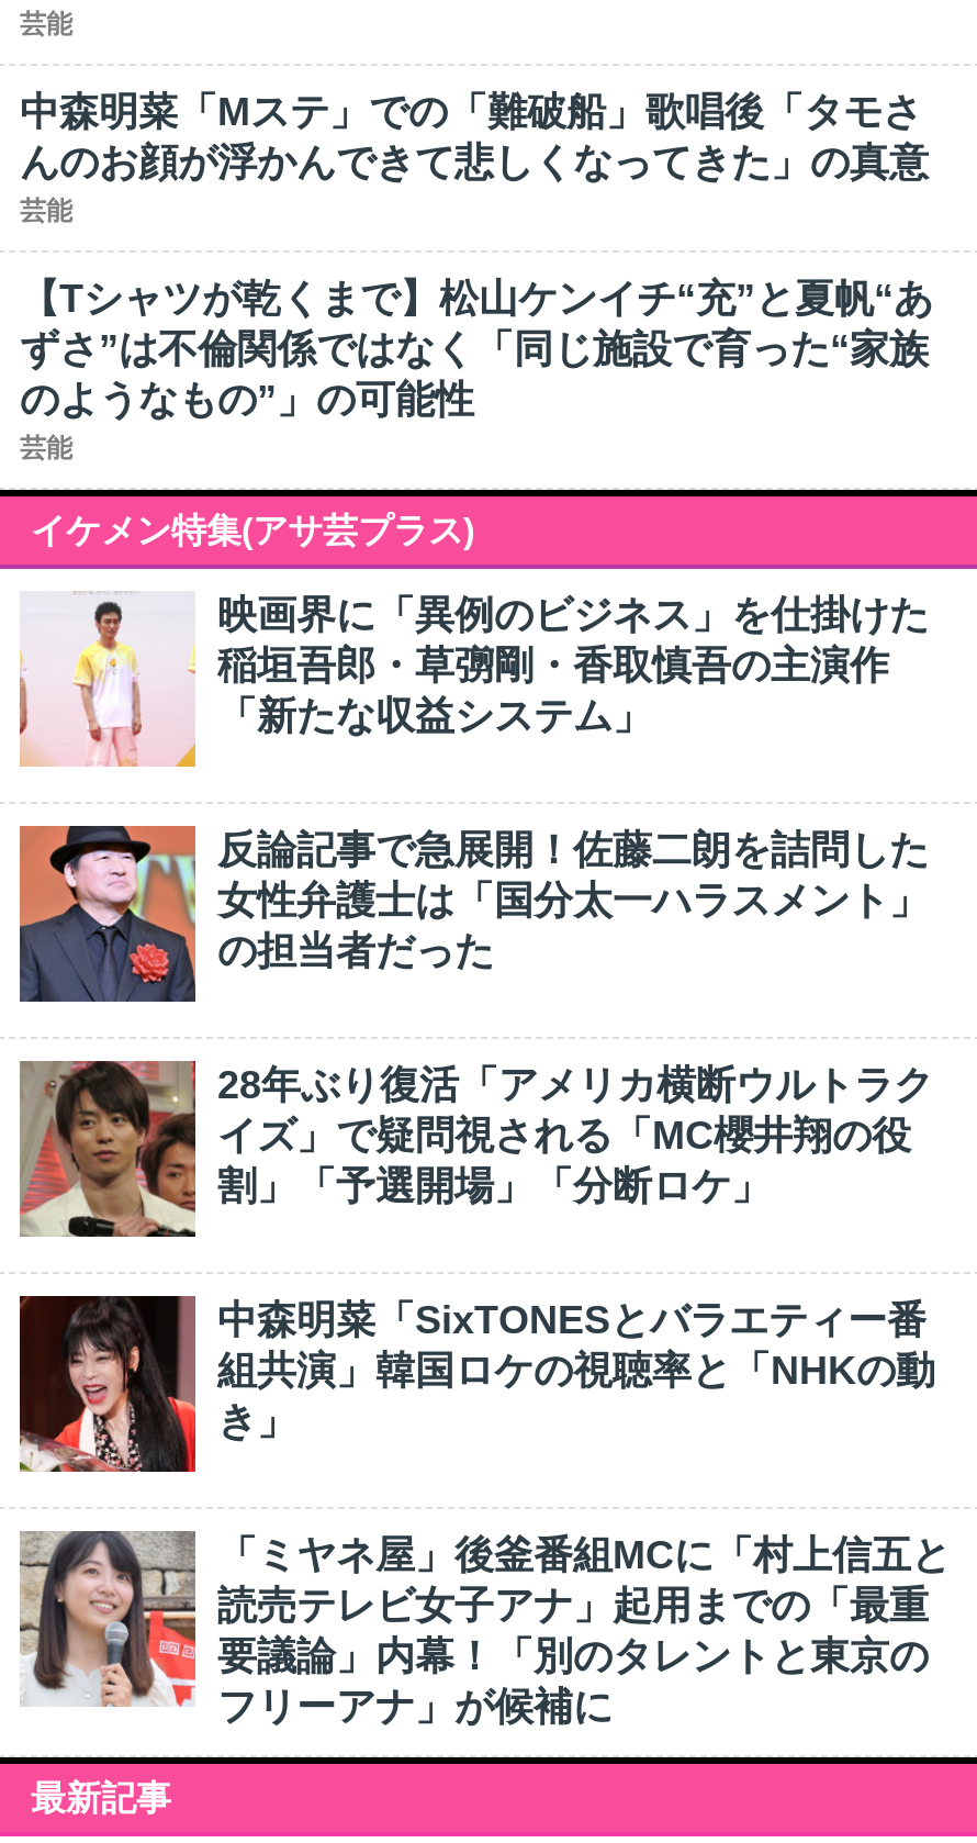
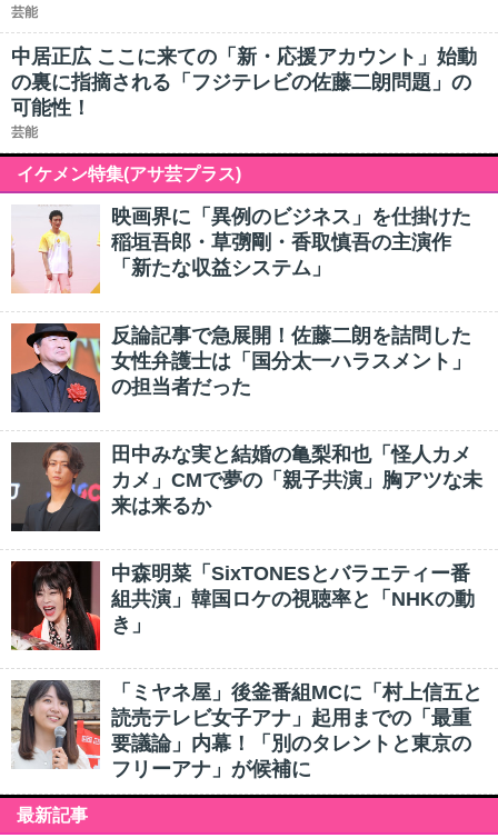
[20,90,933,422] 中森明菜「Mステ」での「難破船」歌唱後「タモさ | んのお顔が浮かんできて悲しくなってきた」の真意 | 芸能 | 【Tシャツが乾くまで】松山ケンイチ“充”と夏帆“あ | ずさ”は不倫関係ではなく「同じ施設で育った“家族 | のようなもの”」の可能性 -> [11,46,477,119] 中居正広 ここに来ての「新・応援アカウント」始動 | の裏に指摘される「フジテレビの佐藤二朗問題」の | 可能性！
[18,1061,933,1239] [image] | 28年ぶり復活「アメリカ横断ウルトラク | イズ」で疑問視される「MC櫻井翔の役 | 割」「予選開場」「分断ロケ」 -> [10,442,482,532] [image] | 田中みな実と結婚の亀梨和也「怪人カメ | カメ」CMで夢の「親子共演」胸アツな未 | 来は来るか

